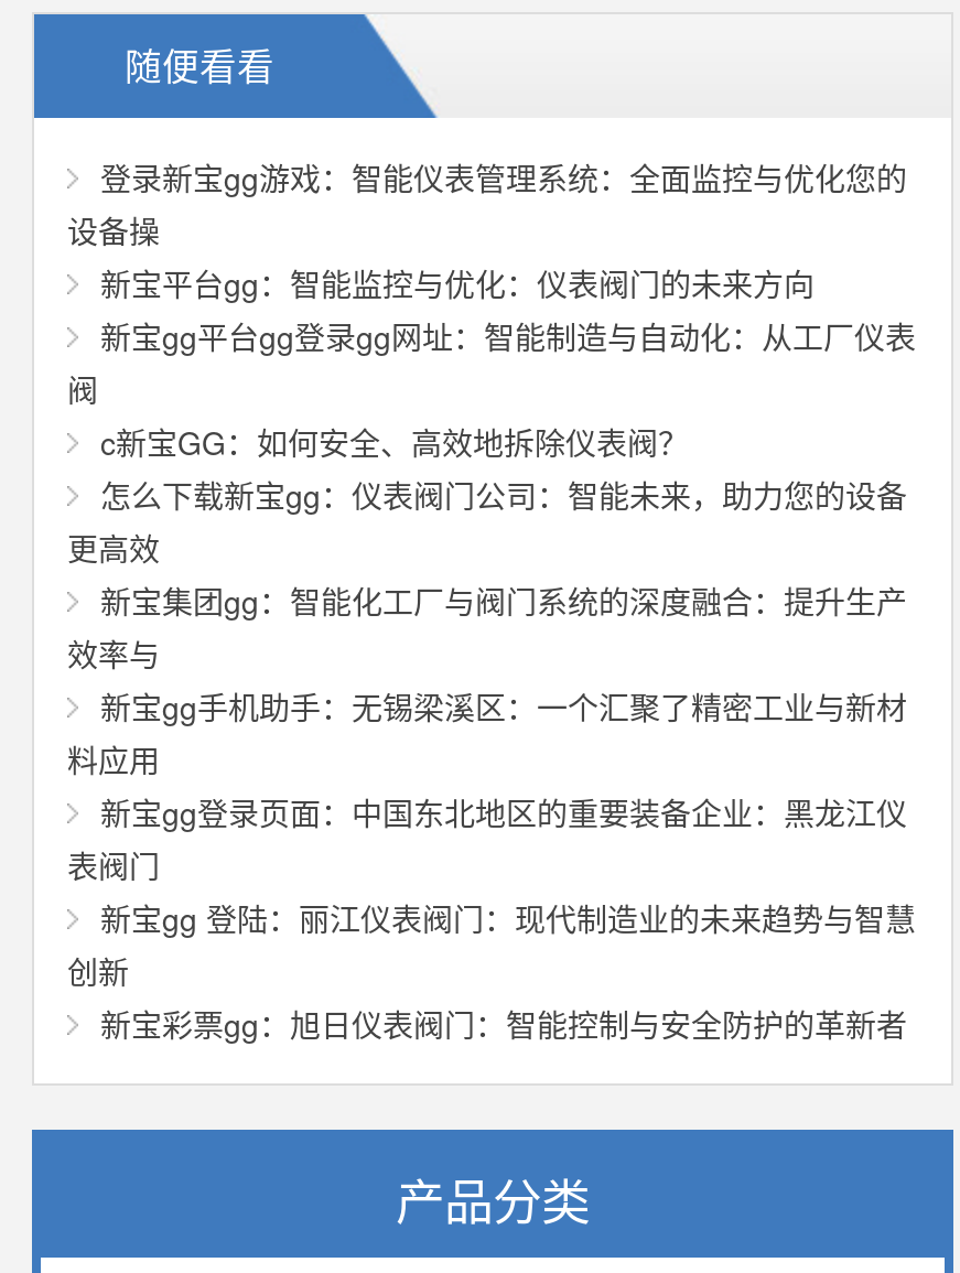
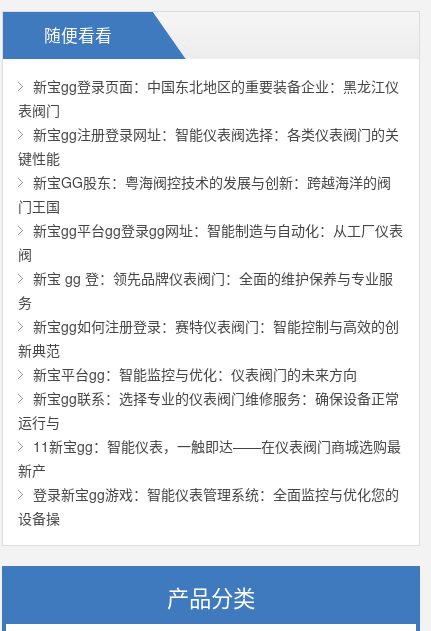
moved [67,155,907,252] -> [18,484,399,528]: 登录新宝gg游戏：智能仪表管理系统：全面监控与优化您的 | 设备操
moved [100,261,815,305] -> [33,364,357,384]: 新宝平台gg：智能监控与优化：仪表阀门的未来方向
moved [67,314,916,411] -> [18,220,403,264]: 新宝gg平台gg登录gg网址：智能制造与自动化：从工厂仪表 | 阀
[67,420,907,781] c新宝GG：如何安全、高效地拆除仪表阀？ | 怎么下载新宝gg：仪表阀门公司：智能未来，助力您的设备 | 更高效 | 新宝集团gg：智能化工厂与阀门系统的深度融合：提升生产 | 效率与 | 新宝gg手机助手：无锡梁溪区：一个汇聚了精密工业与新材 | 料应用 -> none
moved [67,790,907,887] -> [18,76,399,120]: 新宝gg登录页面：中国东北地区的重要装备企业：黑龙江仪 | 表阀门
[67,896,916,1046] 新宝gg 登陆：丽江仪表阀门：现代制造业的未来趋势与智慧 | 创新 | 新宝彩票gg：旭日仪表阀门：智能控制与安全防护的革新者 -> [18,124,401,480] 新宝gg注册登录网址：智能仪表阀选择：各类仪表阀门的关 | 键性能 | 新宝GG股东：粤海阀控技术的发展与创新：跨越海洋的阀 | 门王国 | 新宝 gg 登：领先品牌仪表阀门：全面的维护保养与专业服 | 务 | 新宝gg如何注册登录：赛特仪表阀门：智能控制与高效的创 | 新典范 | 新宝gg联系：选择专业的仪表阀门维修服务：确保设备正常 | 运行与 | 11新宝gg：智能仪表，一触即达——在仪表阀门商城选购最 | 新产

